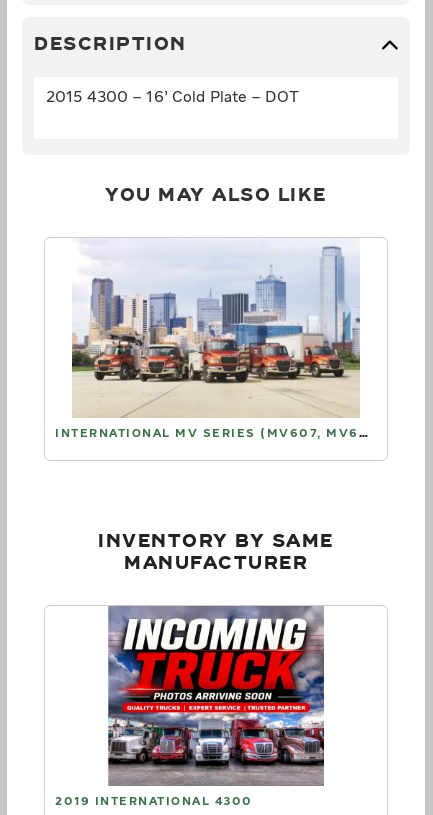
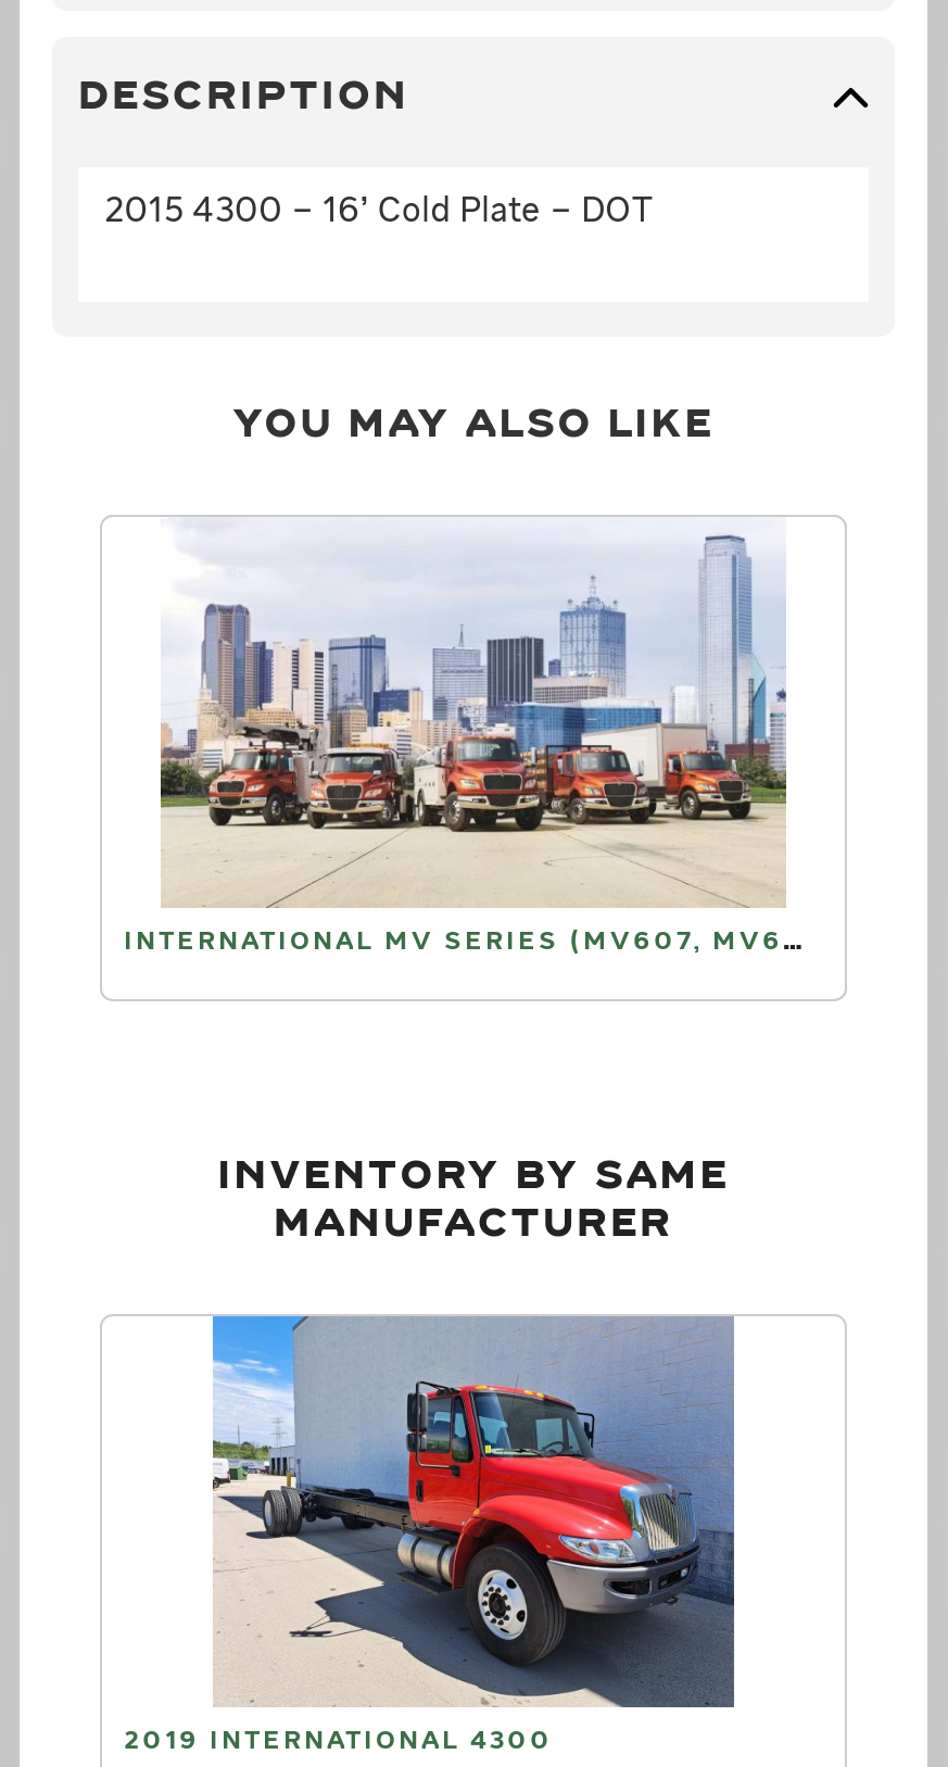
[96,606,336,786] [image] -> [211,1314,736,1709] [image]

